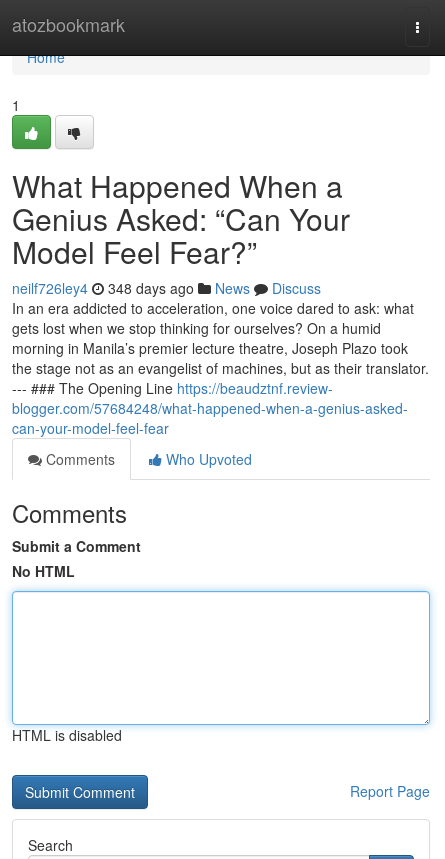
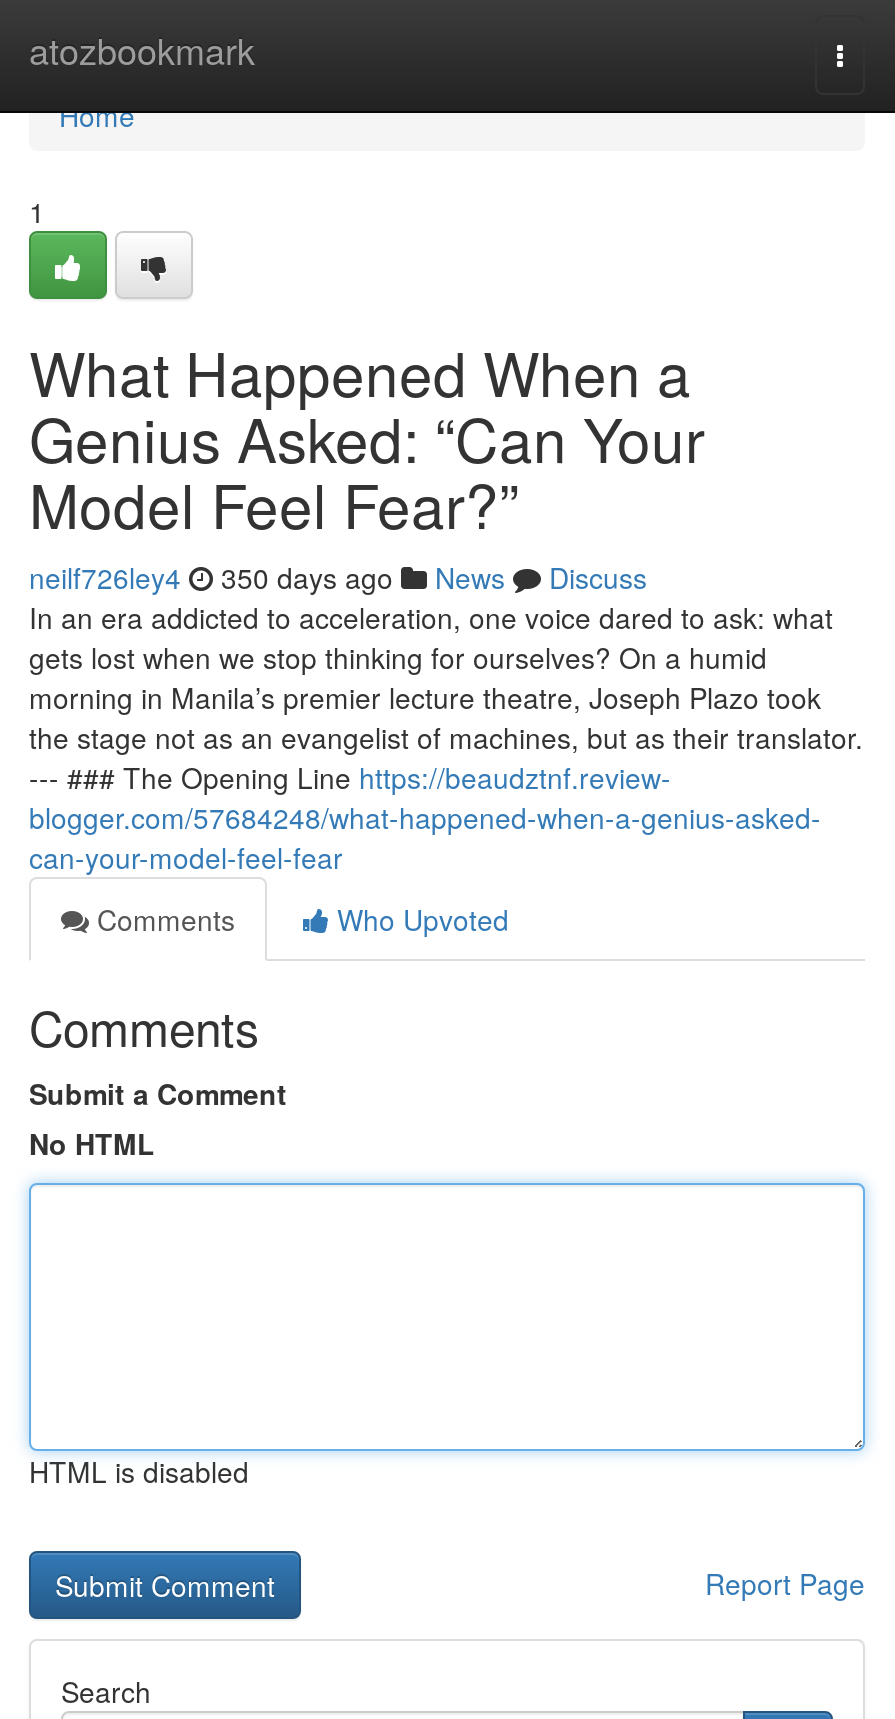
[12,278,321,298] neilf726ley4 348 days ago News Discuss -> [29,557,647,597] neilf726ley4 350 days ago News Discuss

